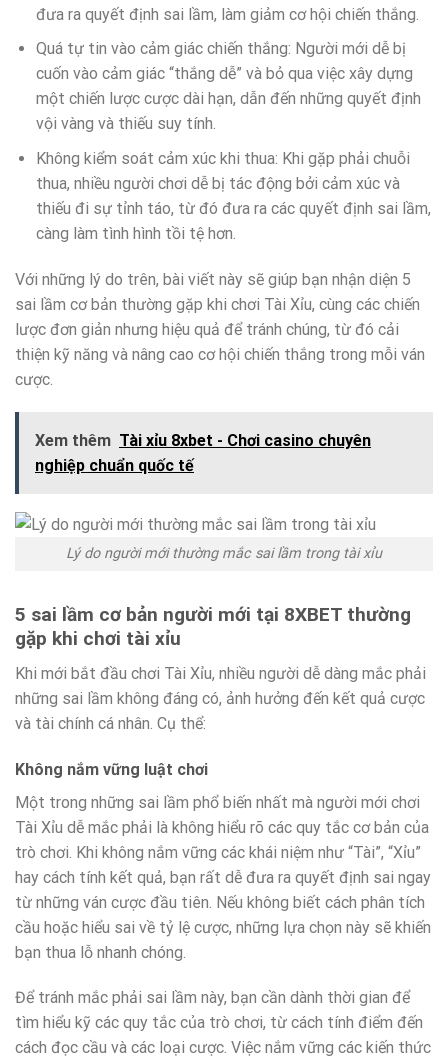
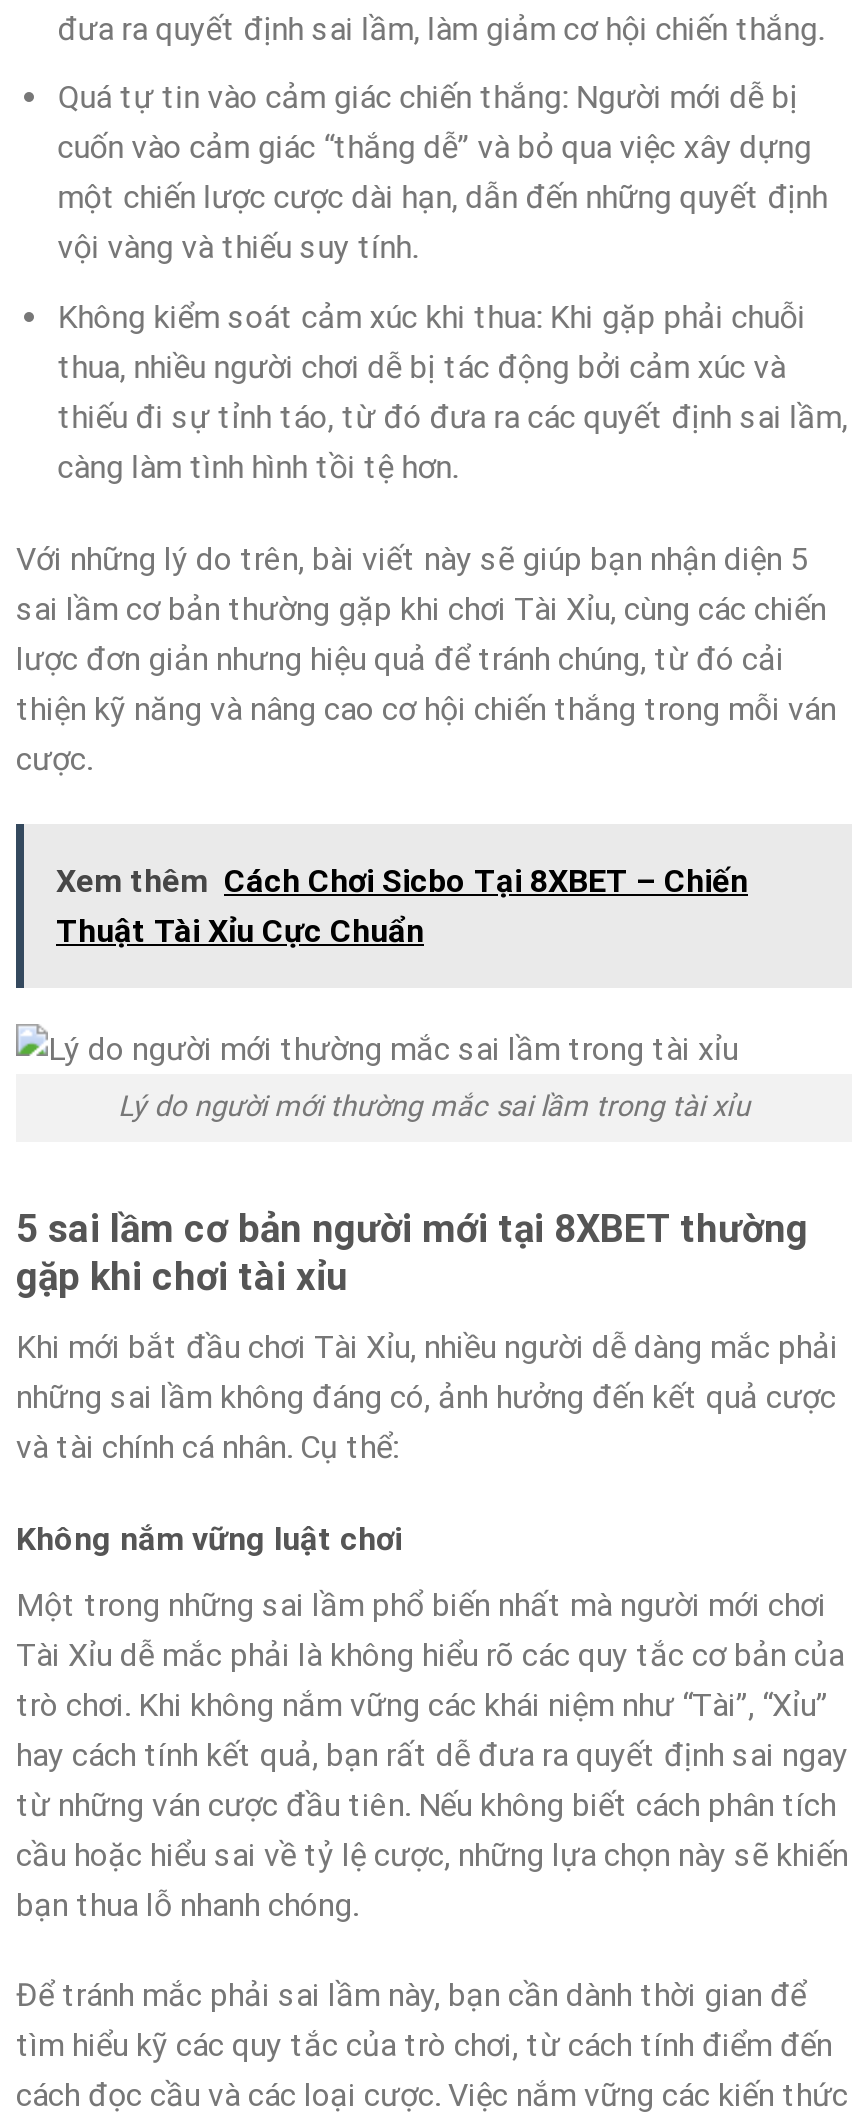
[35,431,371,475] Xem thêm Tài xỉu 8xbet - Chơi casino chuyên | nghiệp chuẩn quốc tế -> [56,863,748,951] Xem thêm Cách Chơi Sicbo Tại 8XBET – Chiến | Thuật Tài Xỉu Cực Chuẩn

